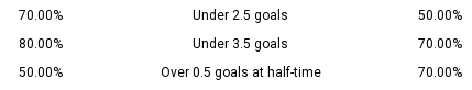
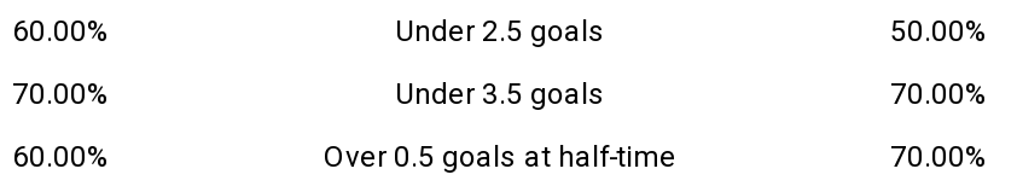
[18,8,62,23] 70.00% -> [12,15,109,49] 60.00%
[18,36,62,52] 80.00% -> [12,78,109,112] 70.00%
[18,65,62,80] 50.00% -> [12,141,109,174] 60.00%

